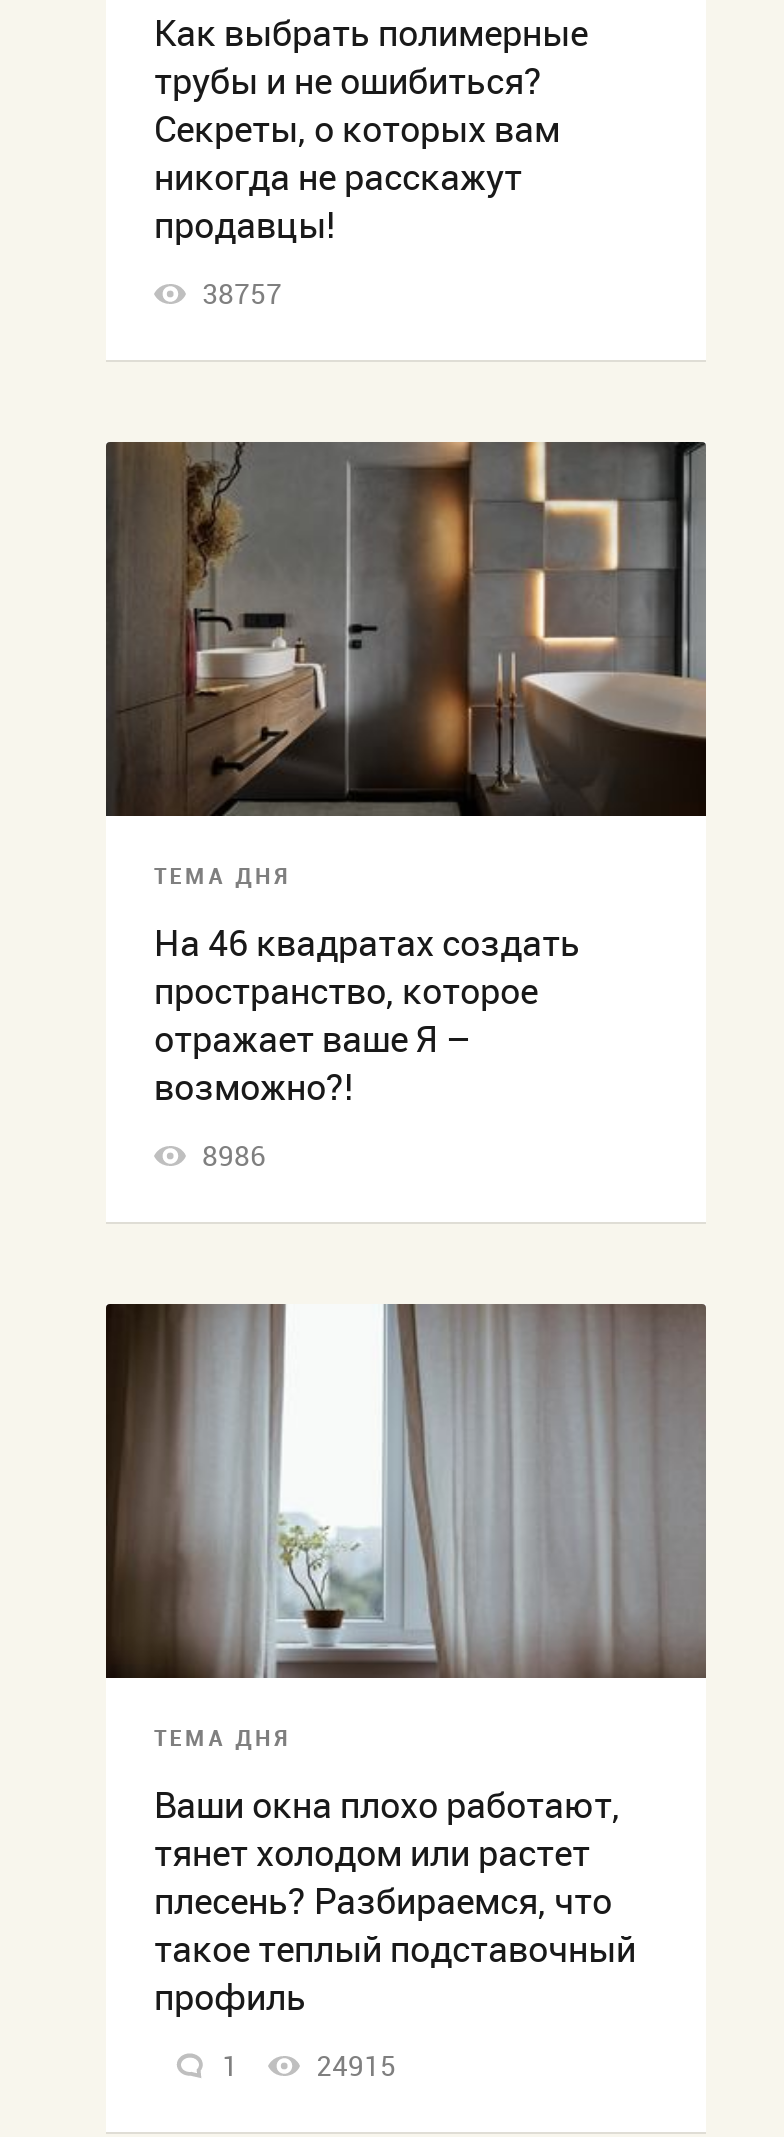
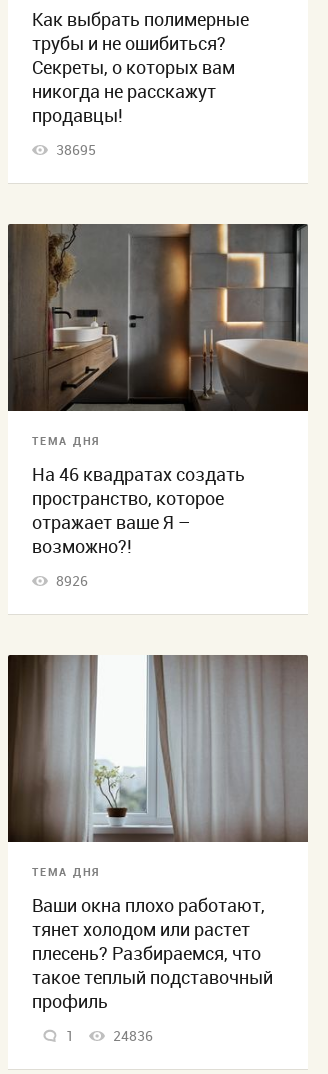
[202,278,282,310] 38757 -> [56,142,96,158] 38695
[202,1140,266,1172] 8986 -> [56,573,88,589] 8926
[316,2050,396,2082] 24915 -> [113,1028,153,1044] 24836

